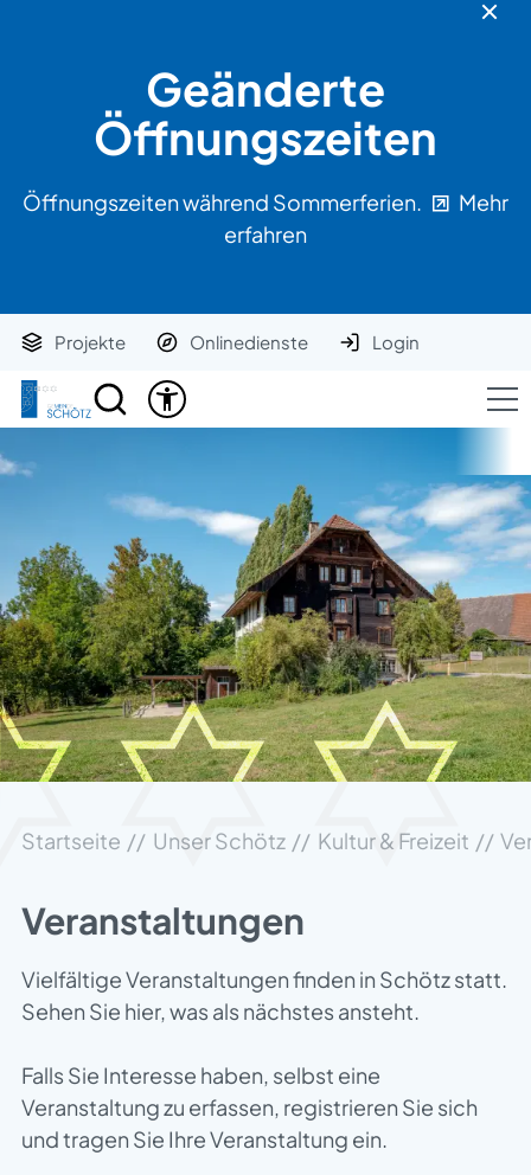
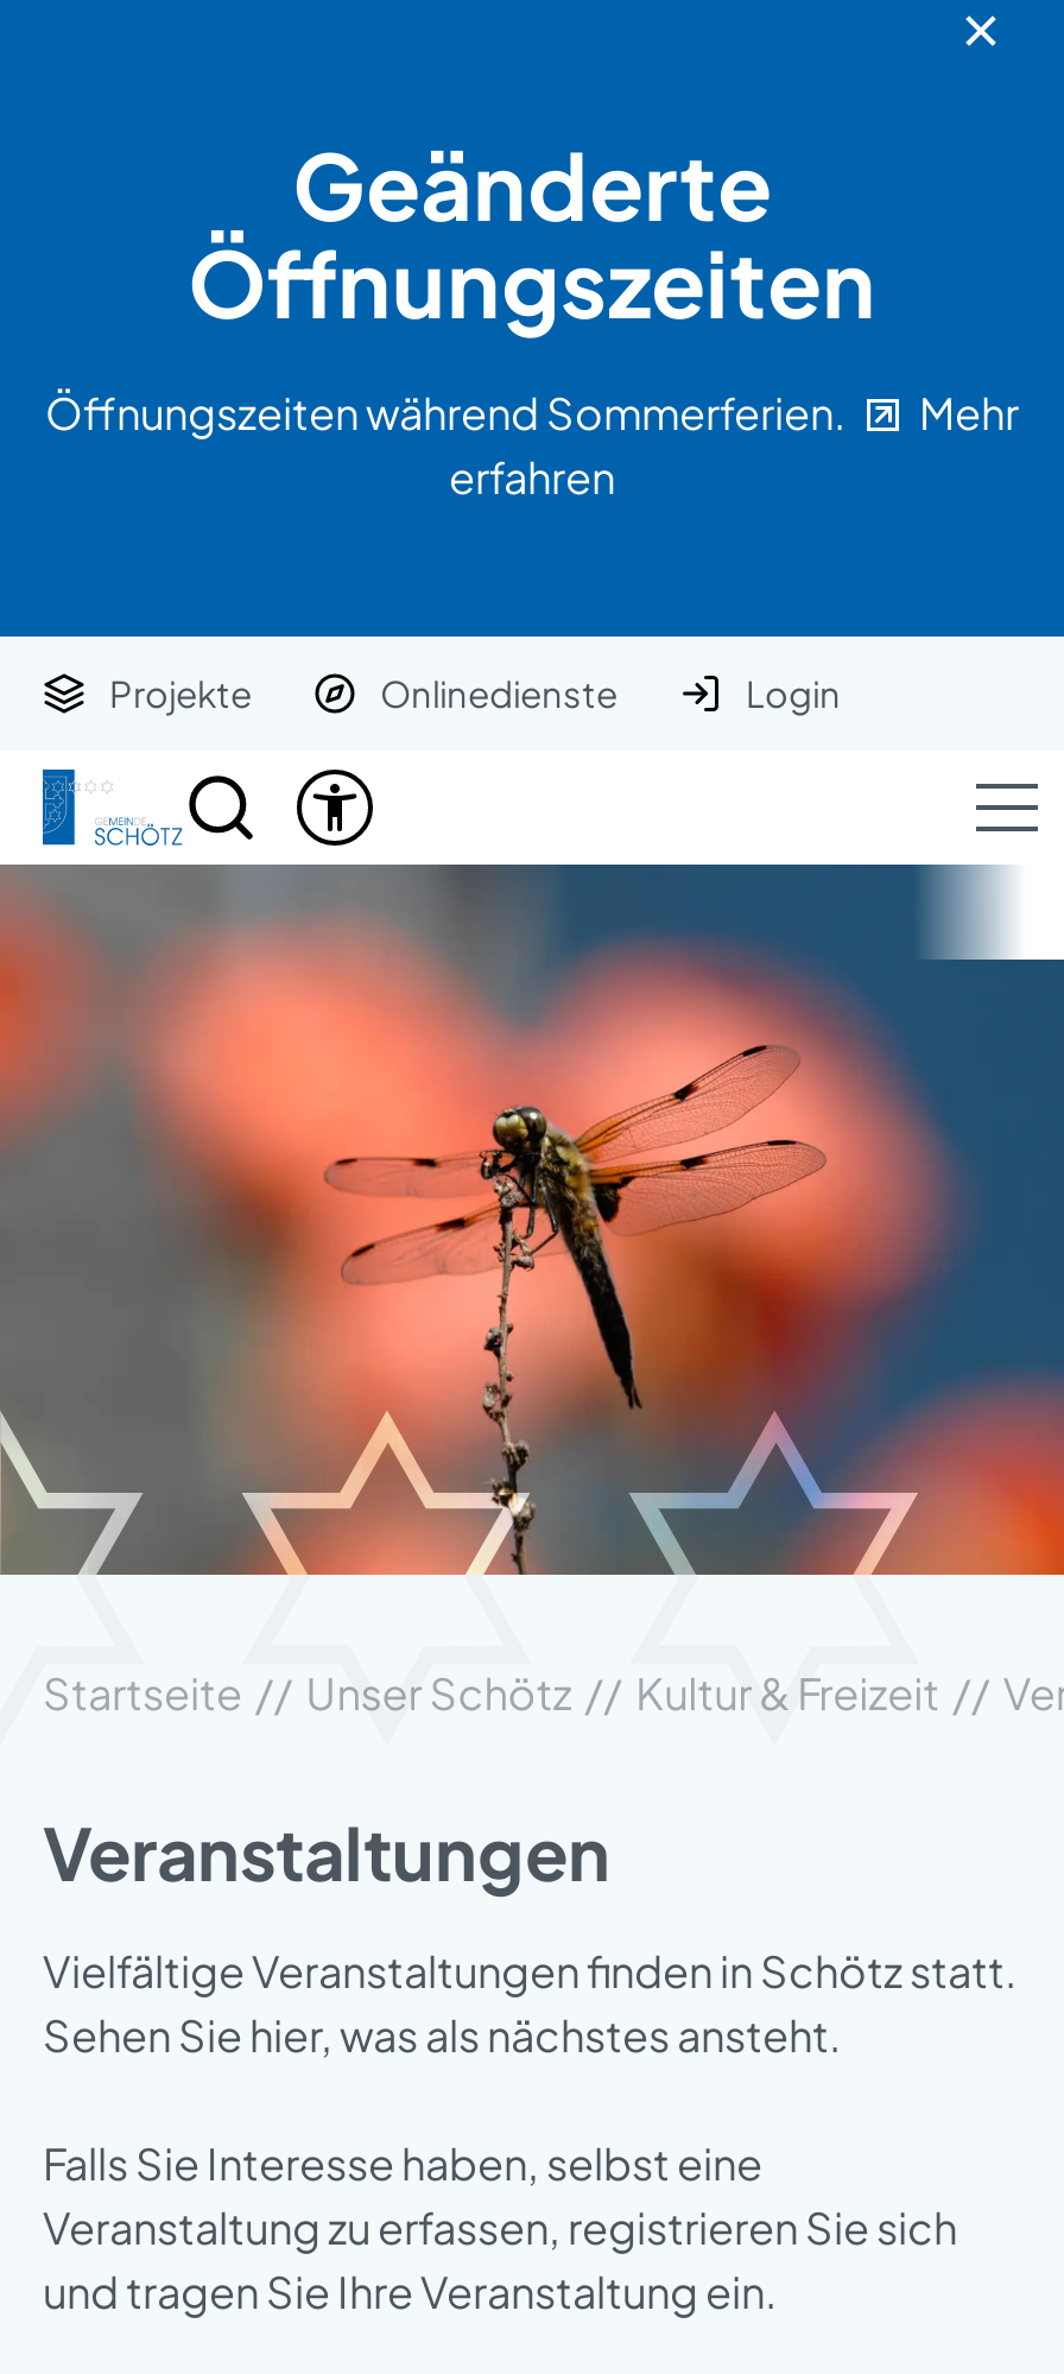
[4,426,527,783] [image] -> [7,862,1057,1577] [image]

